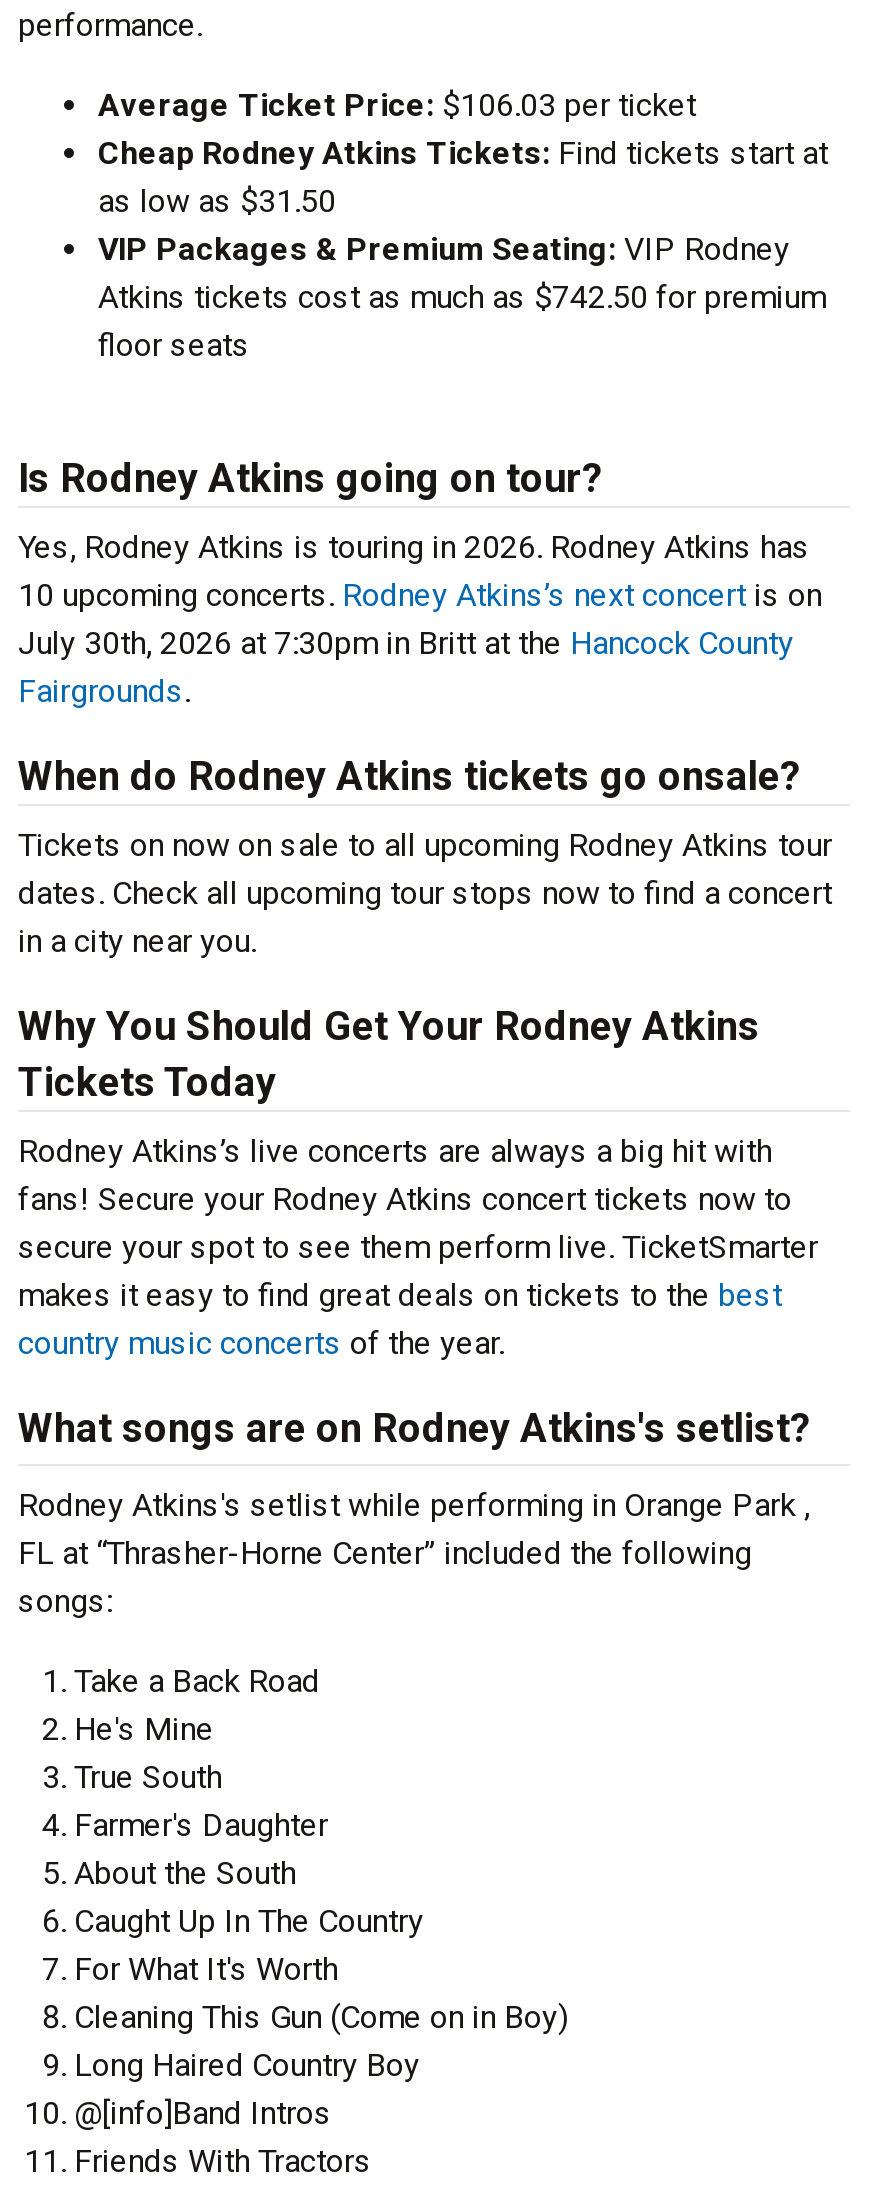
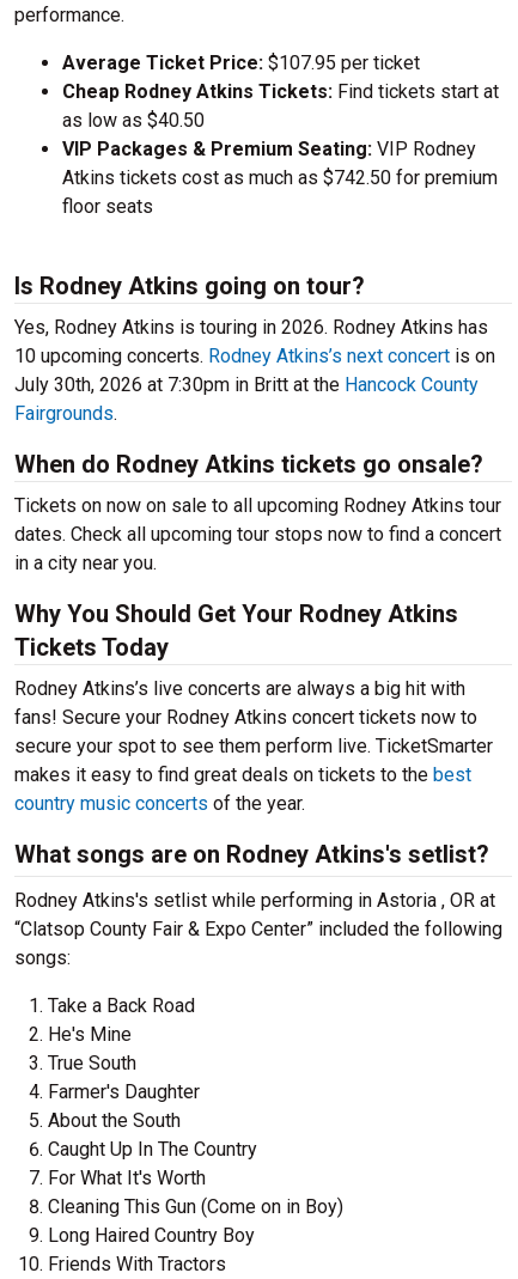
[98,86,696,124] Average Ticket Price: $106.03 per ticket -> [62,51,420,74] Average Ticket Price: $107.95 per ticket
[98,182,336,220] as low as $31.50 -> [62,109,205,132] as low as $40.50
[18,1486,810,1572] Rodney Atkins's setlist while performing in Orange Park , | FL at “Thrasher-Horne Center” included the following -> [14,889,502,940] Rodney Atkins's setlist while performing in Astoria , OR at | “Clatsop County Fair & Expo Center” included the following
[74,2094,332,2132] @[info]Band Intros -> none

